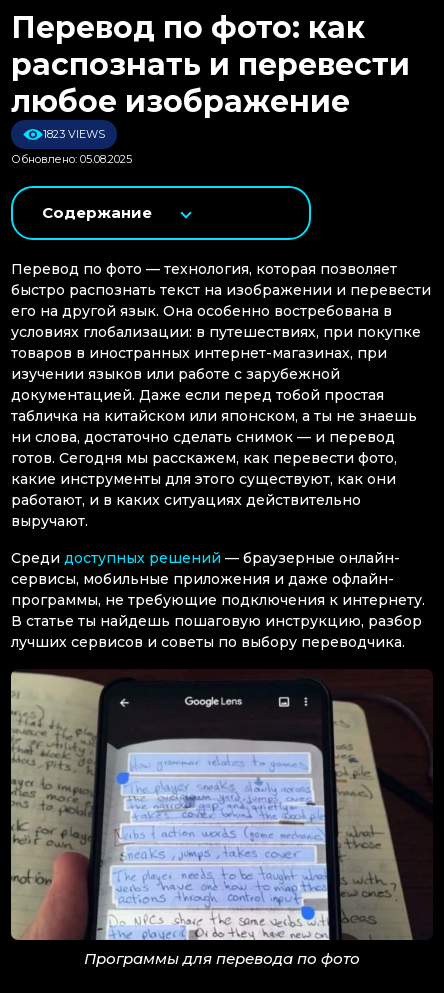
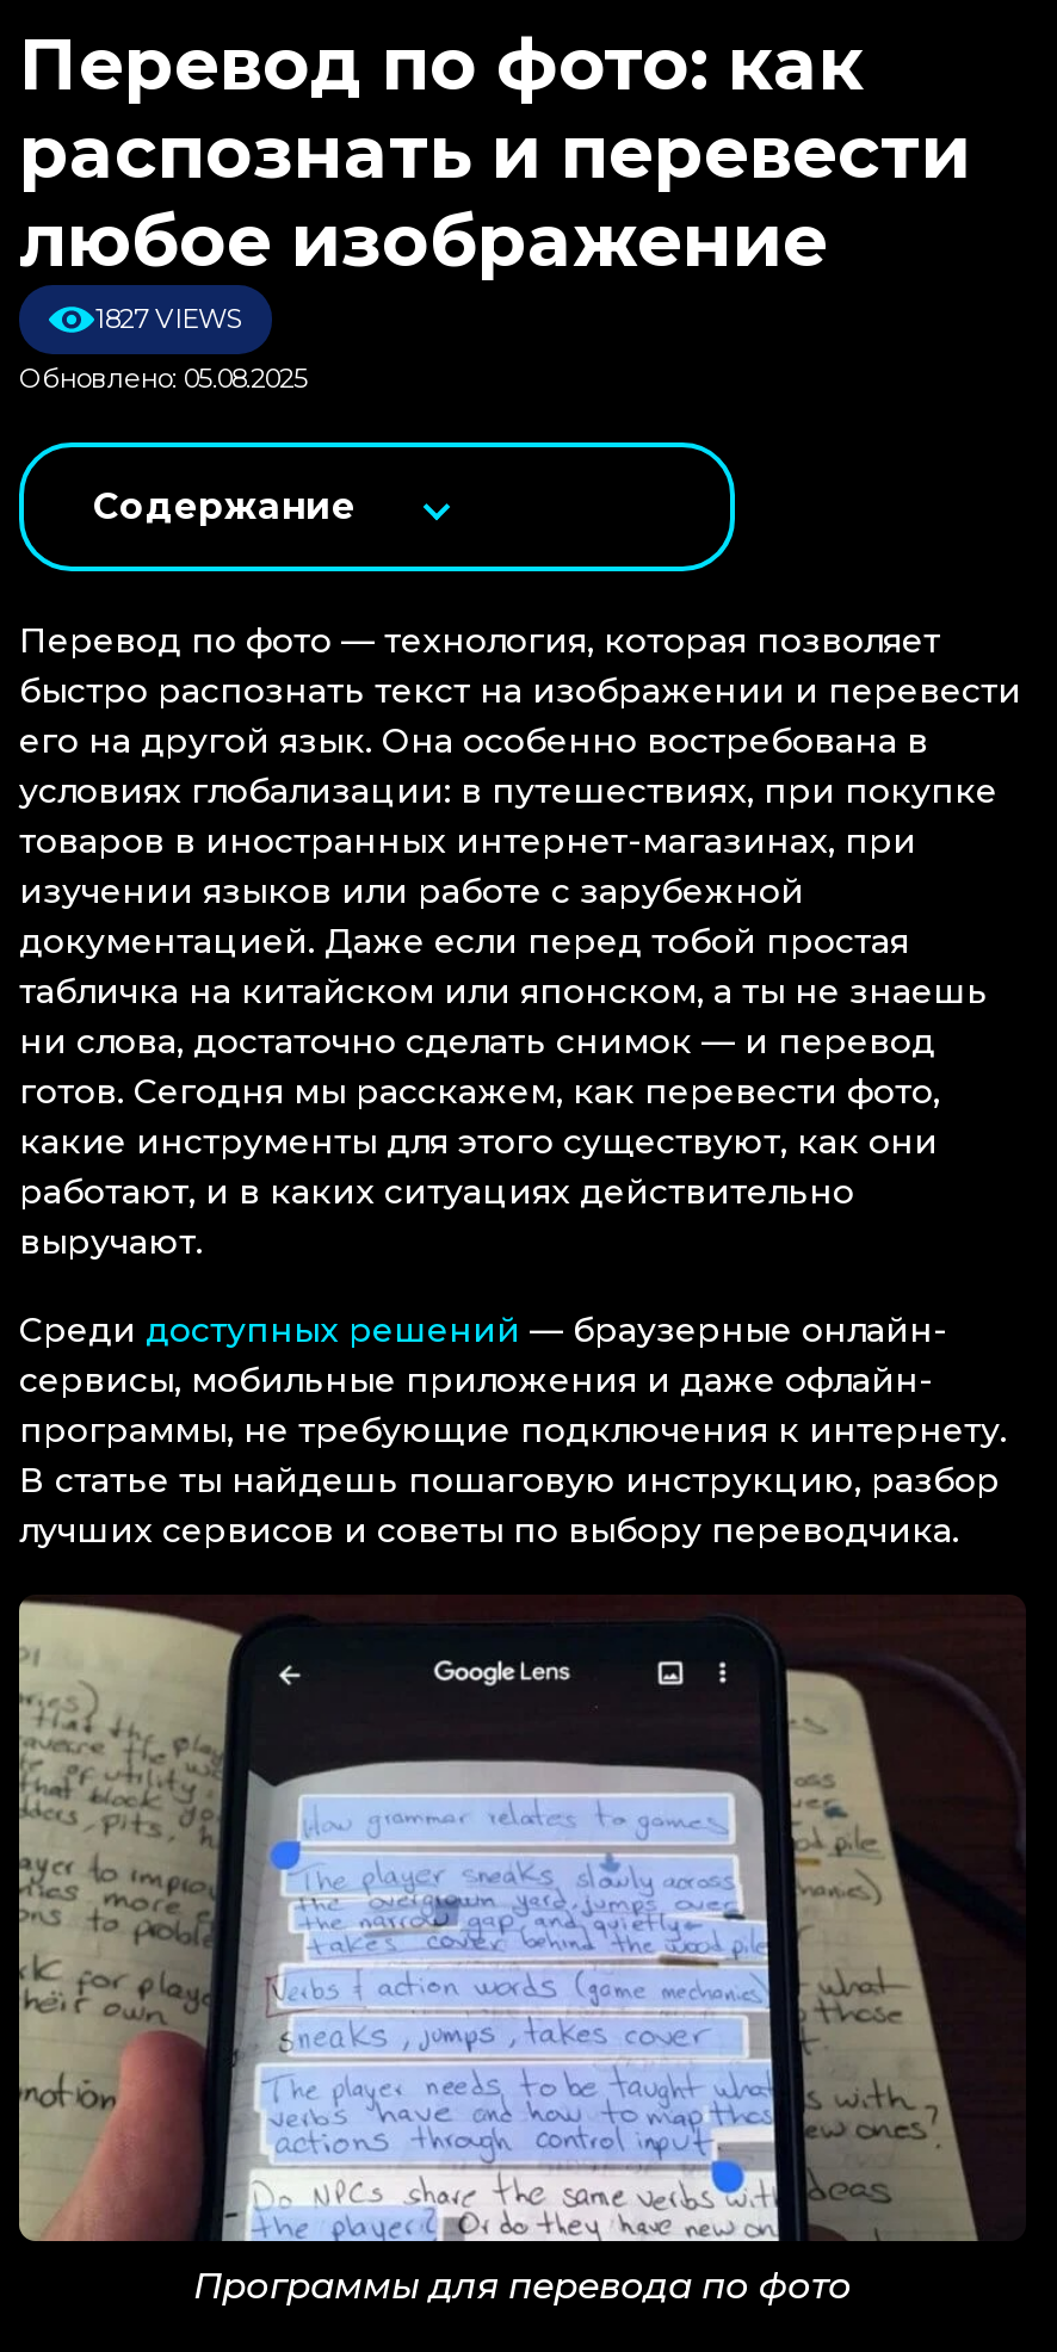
[43,127,105,141] 1823 VIEWS -> [95,301,243,334] 1827 VIEWS

